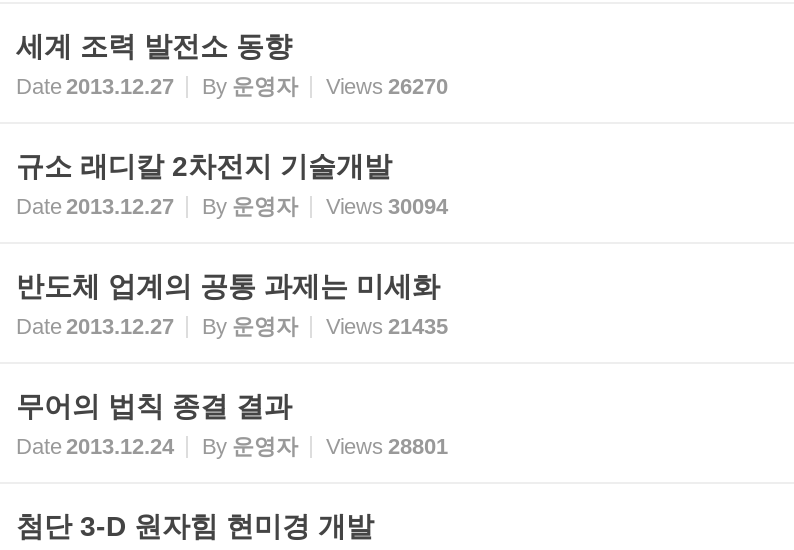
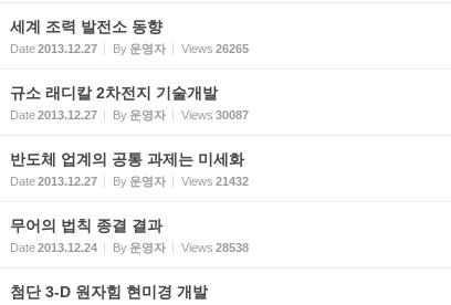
[16,74,448,98] Date 2013.12.27 By 운영자 Views 26270 -> [10,42,249,55] Date 2013.12.27 By 운영자 Views 26265
[16,194,448,218] Date 2013.12.27 By 운영자 Views 30094 -> [10,108,249,122] Date 2013.12.27 By 운영자 Views 30087
[16,314,448,338] Date 2013.12.27 By 운영자 Views 21435 -> [10,175,249,188] Date 2013.12.27 By 운영자 Views 21432
[16,434,448,458] Date 2013.12.24 By 운영자 Views 28801 -> [10,241,249,254] Date 2013.12.24 By 운영자 Views 28538

